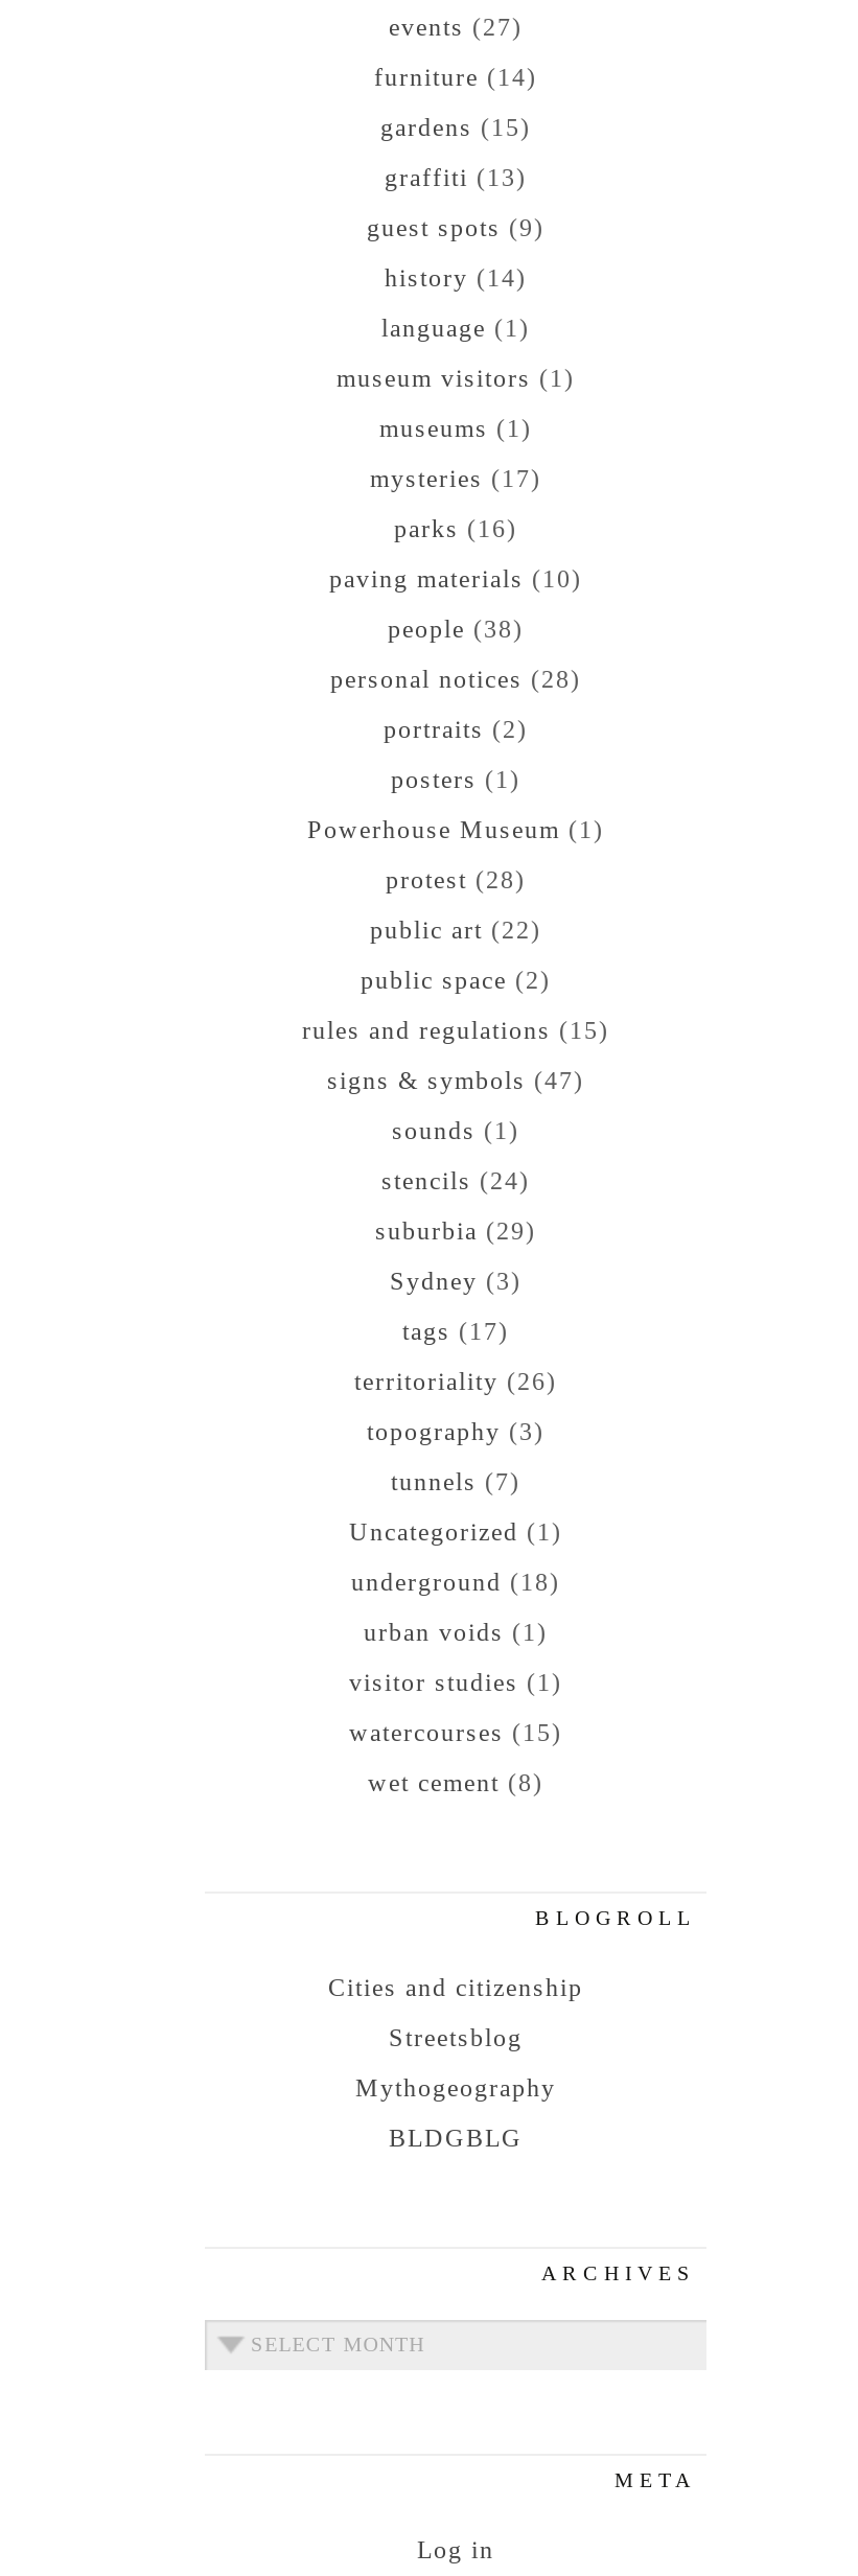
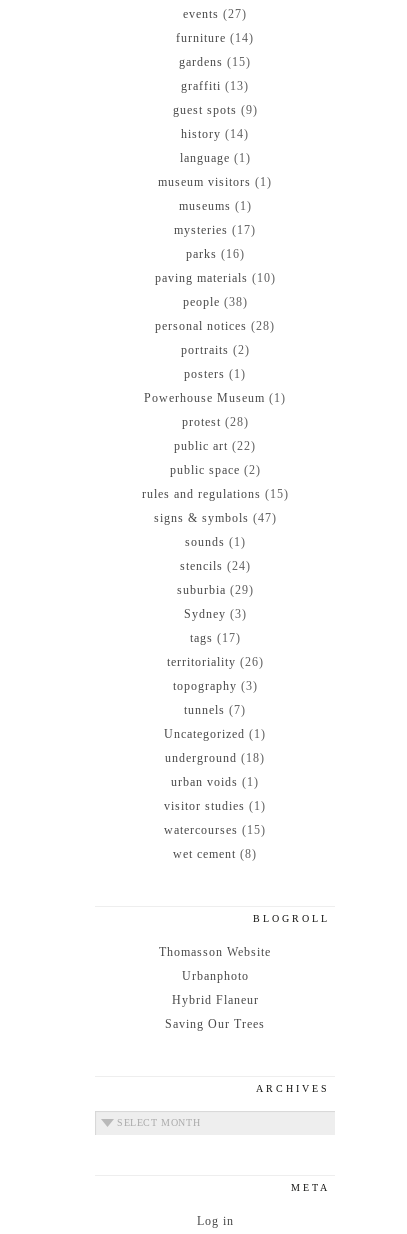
[328,1973,583,2002] Cities and citizenship -> [159,945,271,959] Thomasson Website
[389,2023,523,2052] Streetsblog -> [181,969,248,983] Urbanphoto
[355,2073,556,2103] Mythogeography -> [171,993,258,1007] Hybrid Flaneur
[389,2124,523,2153] BLDGBLG -> [165,1017,265,1031] Saving Our Trees

